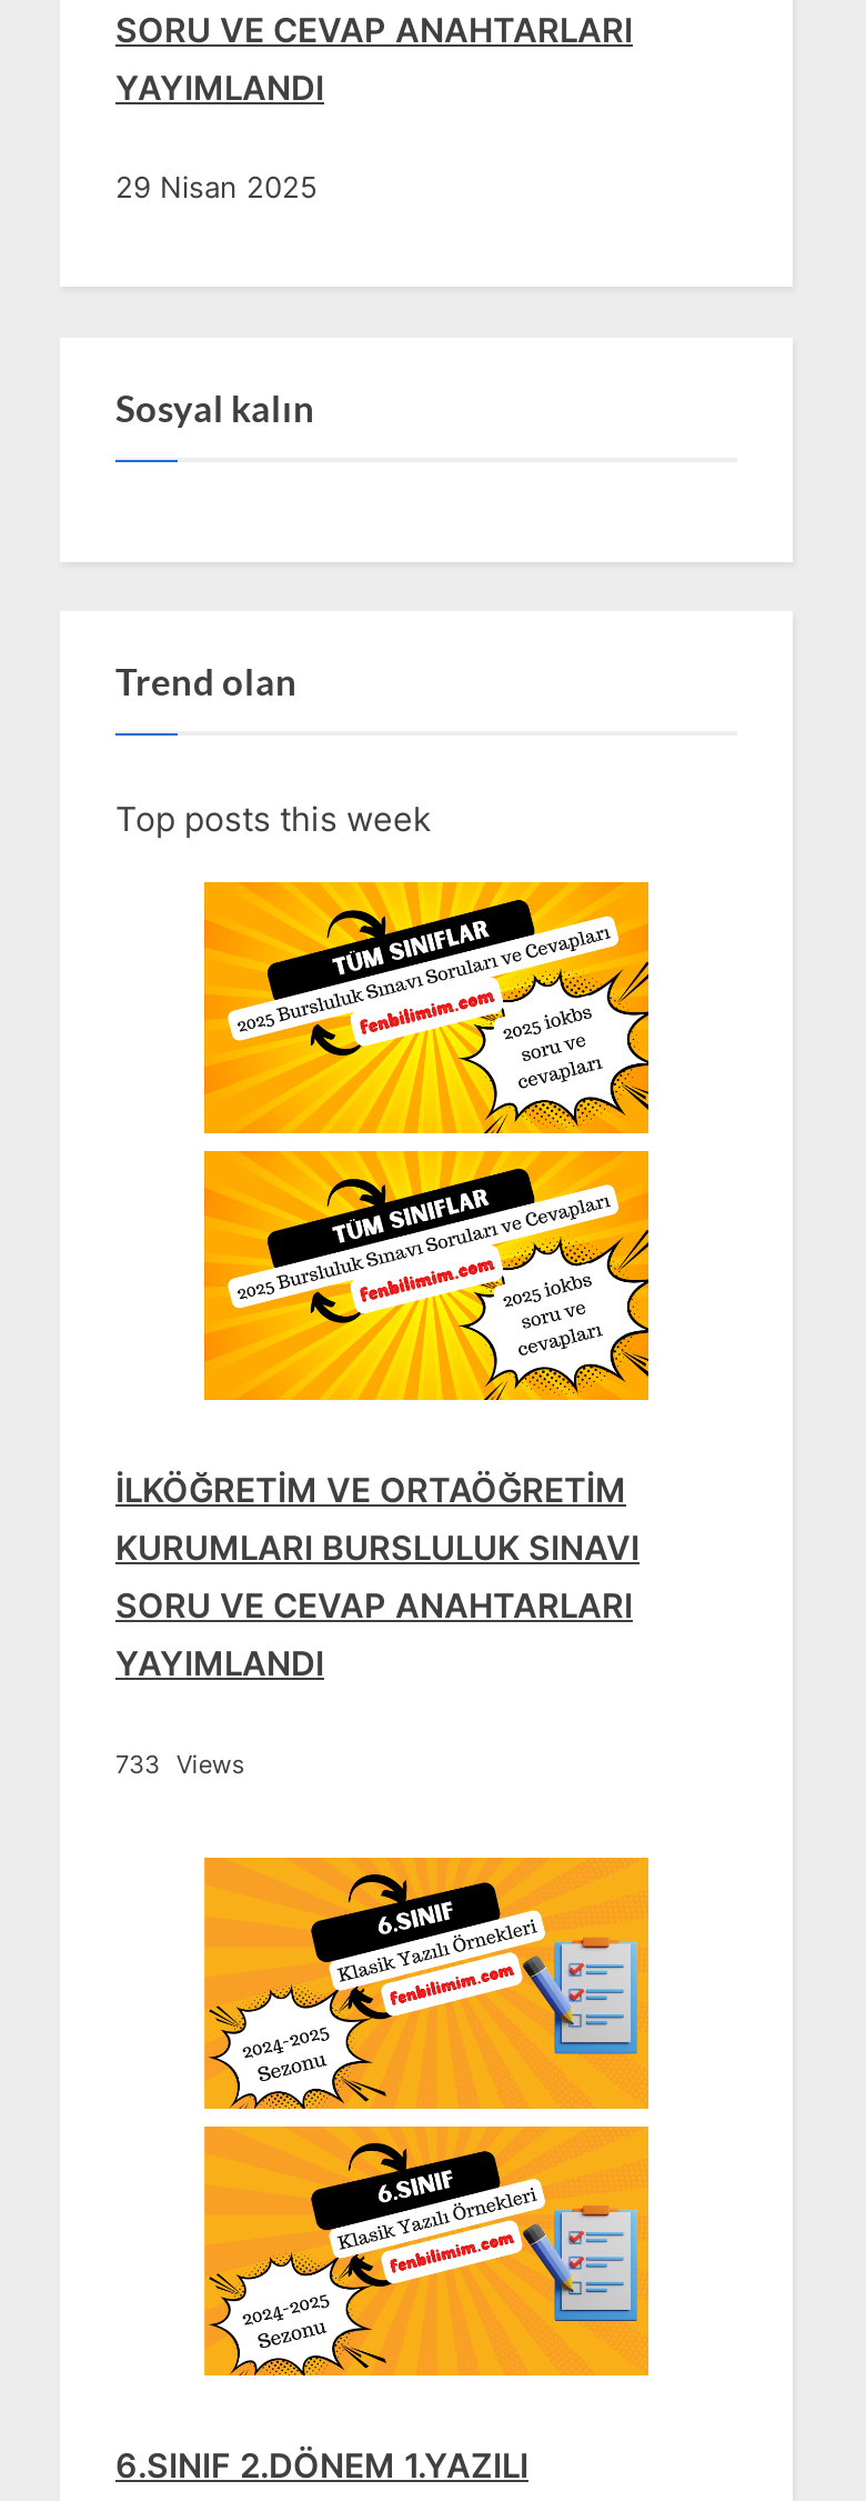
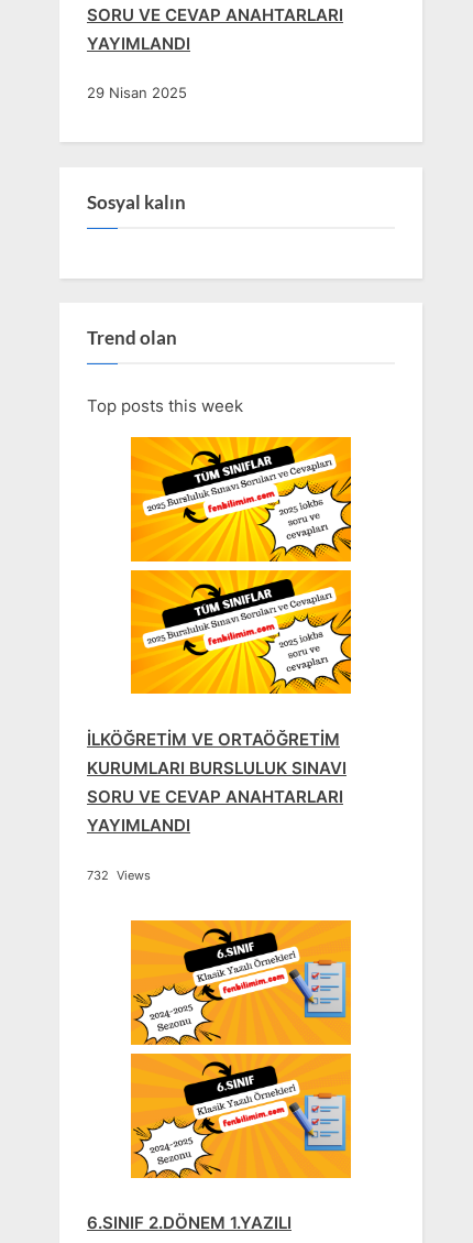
[115,1750,245,1781] 733 Views -> [87,867,151,883] 732 Views

